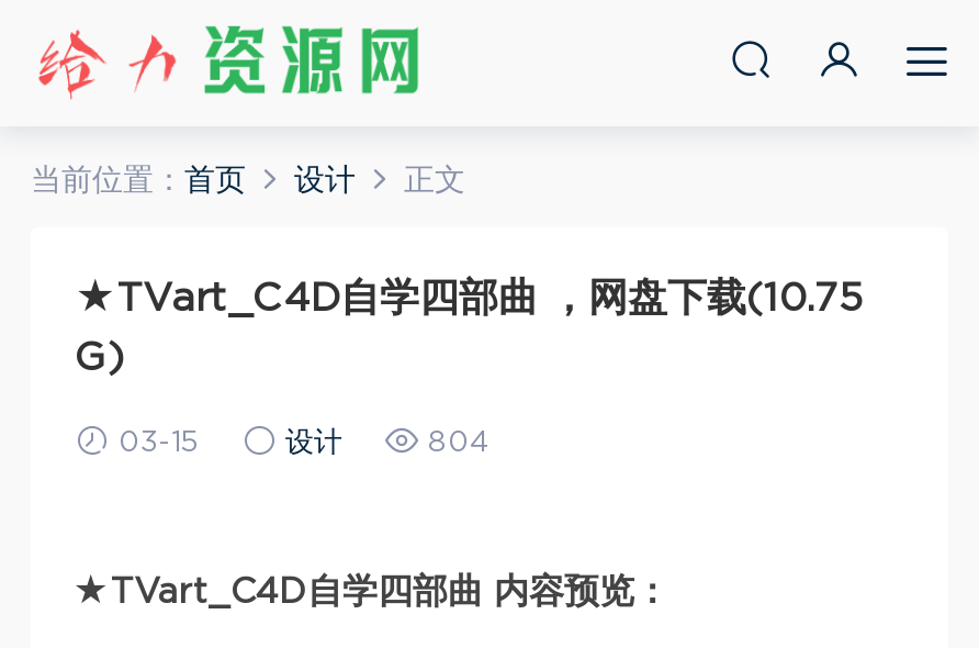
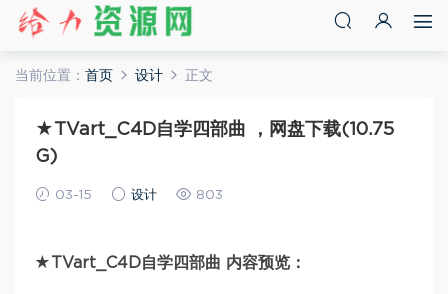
[419,429,489,458] 804 -> [192,189,223,202] 803

